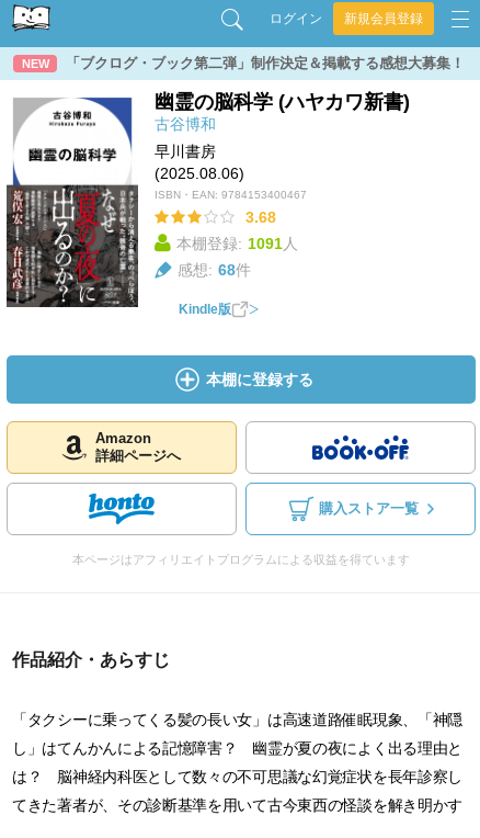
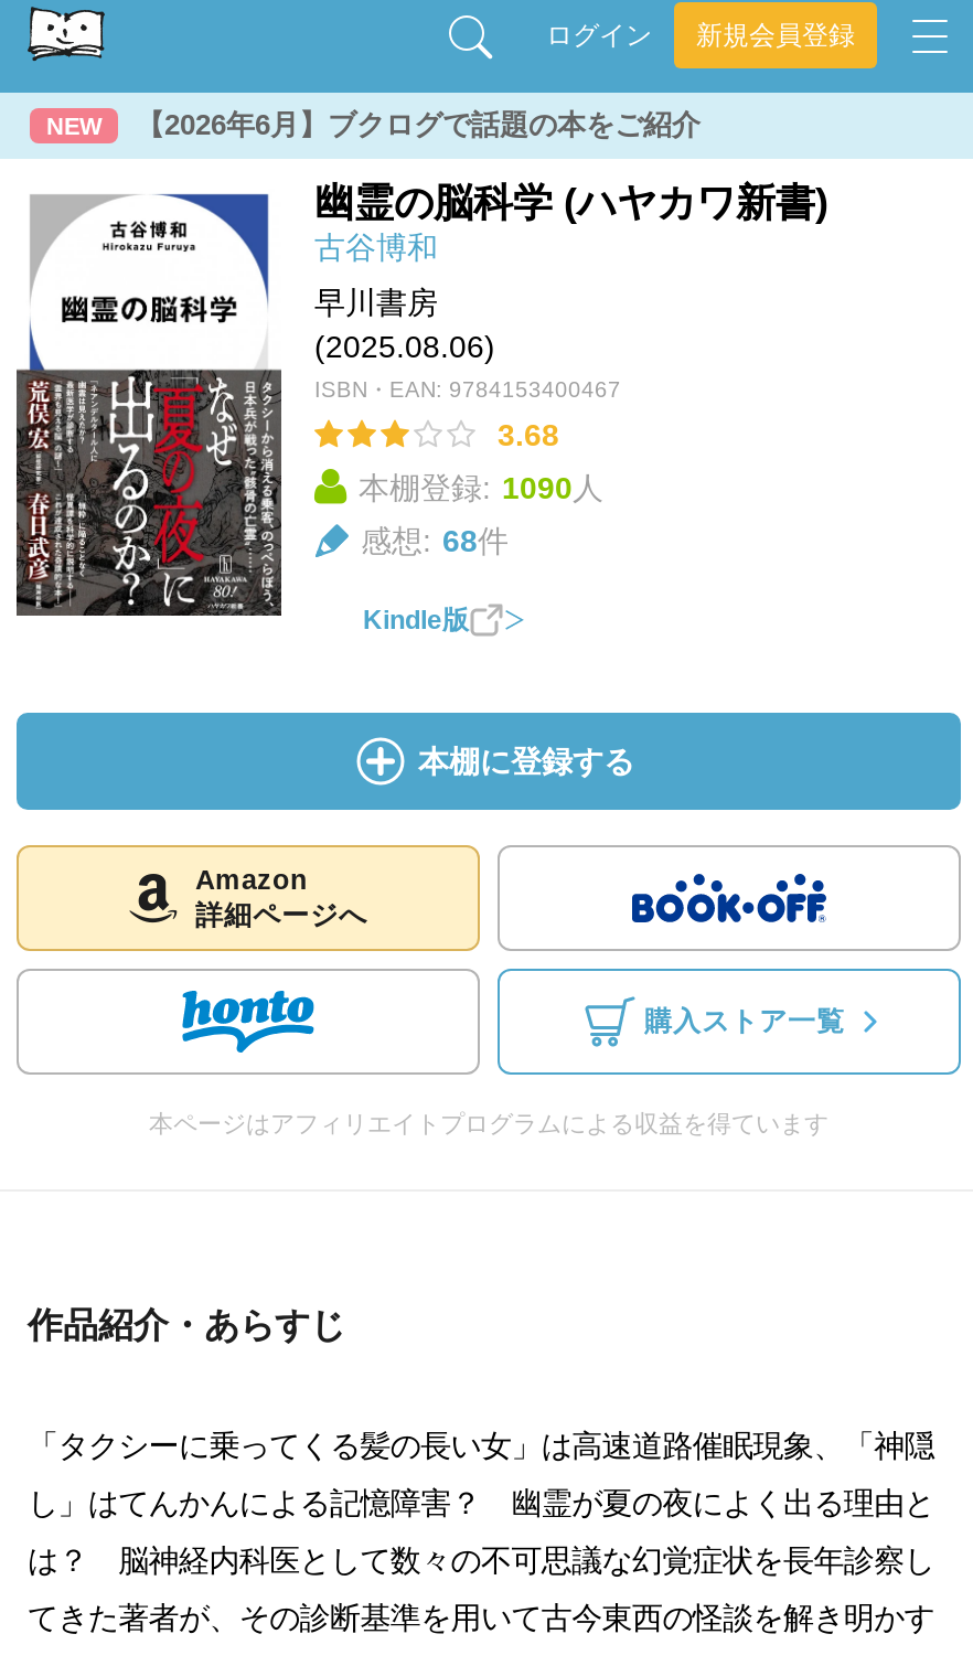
[66,55,465,71] 「ブクログ・ブック第二弾」制作決定＆掲載する感想大募集！ -> [136,108,701,141] 【2026年6月】ブクログで話題の本をご紹介
[176,235,298,252] 本棚登録: 1091人 -> [359,470,603,505] 本棚登録: 1090人

